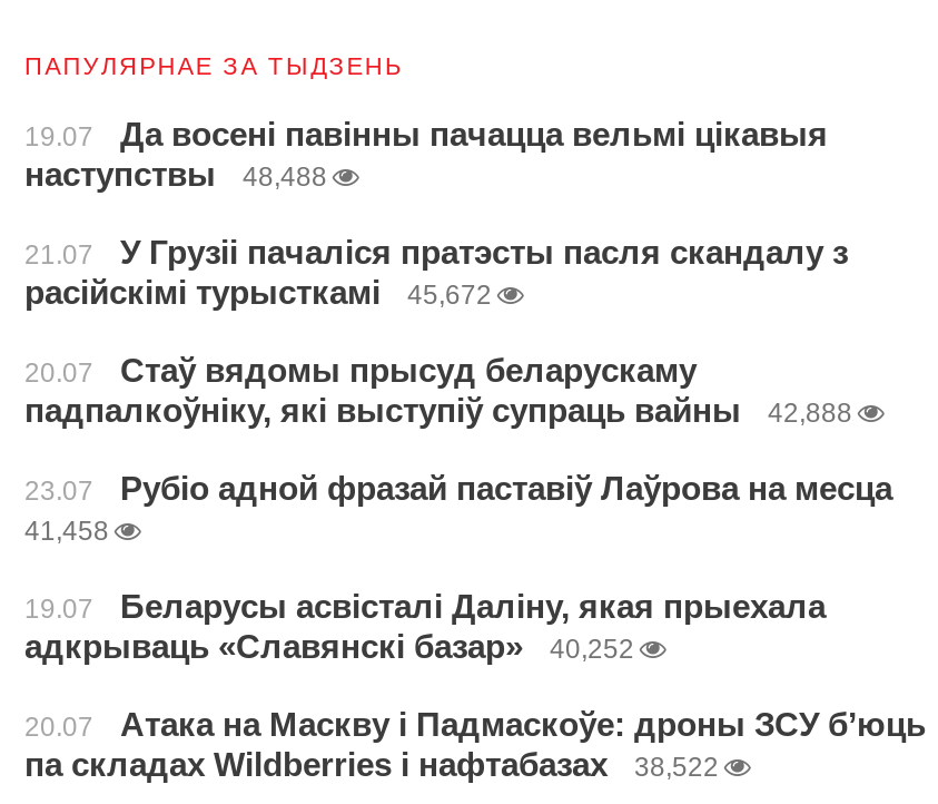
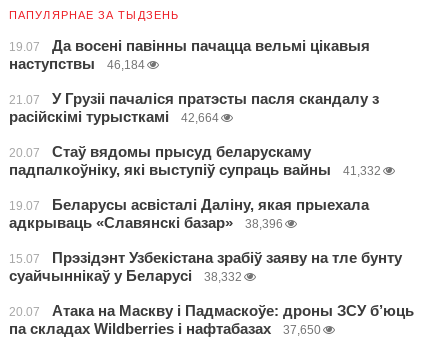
[24,155,327,193] наступствы 48,488 -> [9,55,145,72] наступствы 46,184
[24,273,492,311] расійскімі турысткамі 45,672 -> [9,108,219,125] расійскімі турысткамі 42,664
[24,398,892,547] 42,888 | 23.07 | Рубіо адной фразай паставіў Лаўрова на месца | 41,458 -> [343,164,381,178] 41,332
moved [24,587,826,665] -> [9,196,369,231]: 19.07 | Беларусы асвісталі Даліну, якая прыехала | адкрываць «Славянскі базар»
[550,634,634,665] 40,252 -> [9,217,402,284] 38,396 | 15.07 | Прэзідэнт Узбекістана зрабіў заяву на тле бунту | суайчыннікаў у Беларусі | 38,332
[24,745,719,783] па складах Wildberries і нафтабазах 38,522 -> [9,320,321,337] па складах Wildberries і нафтабазах 37,650

